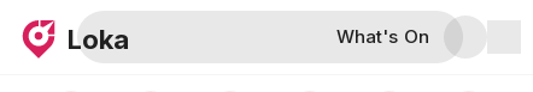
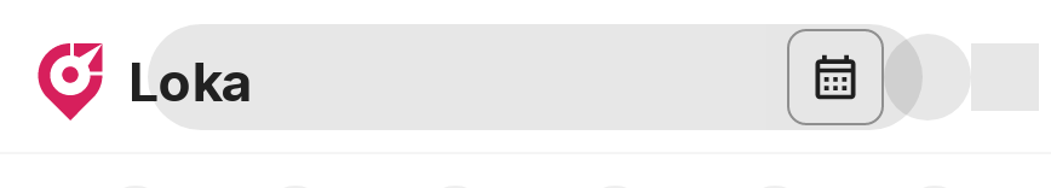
[336,25,429,48] What's On -> none

